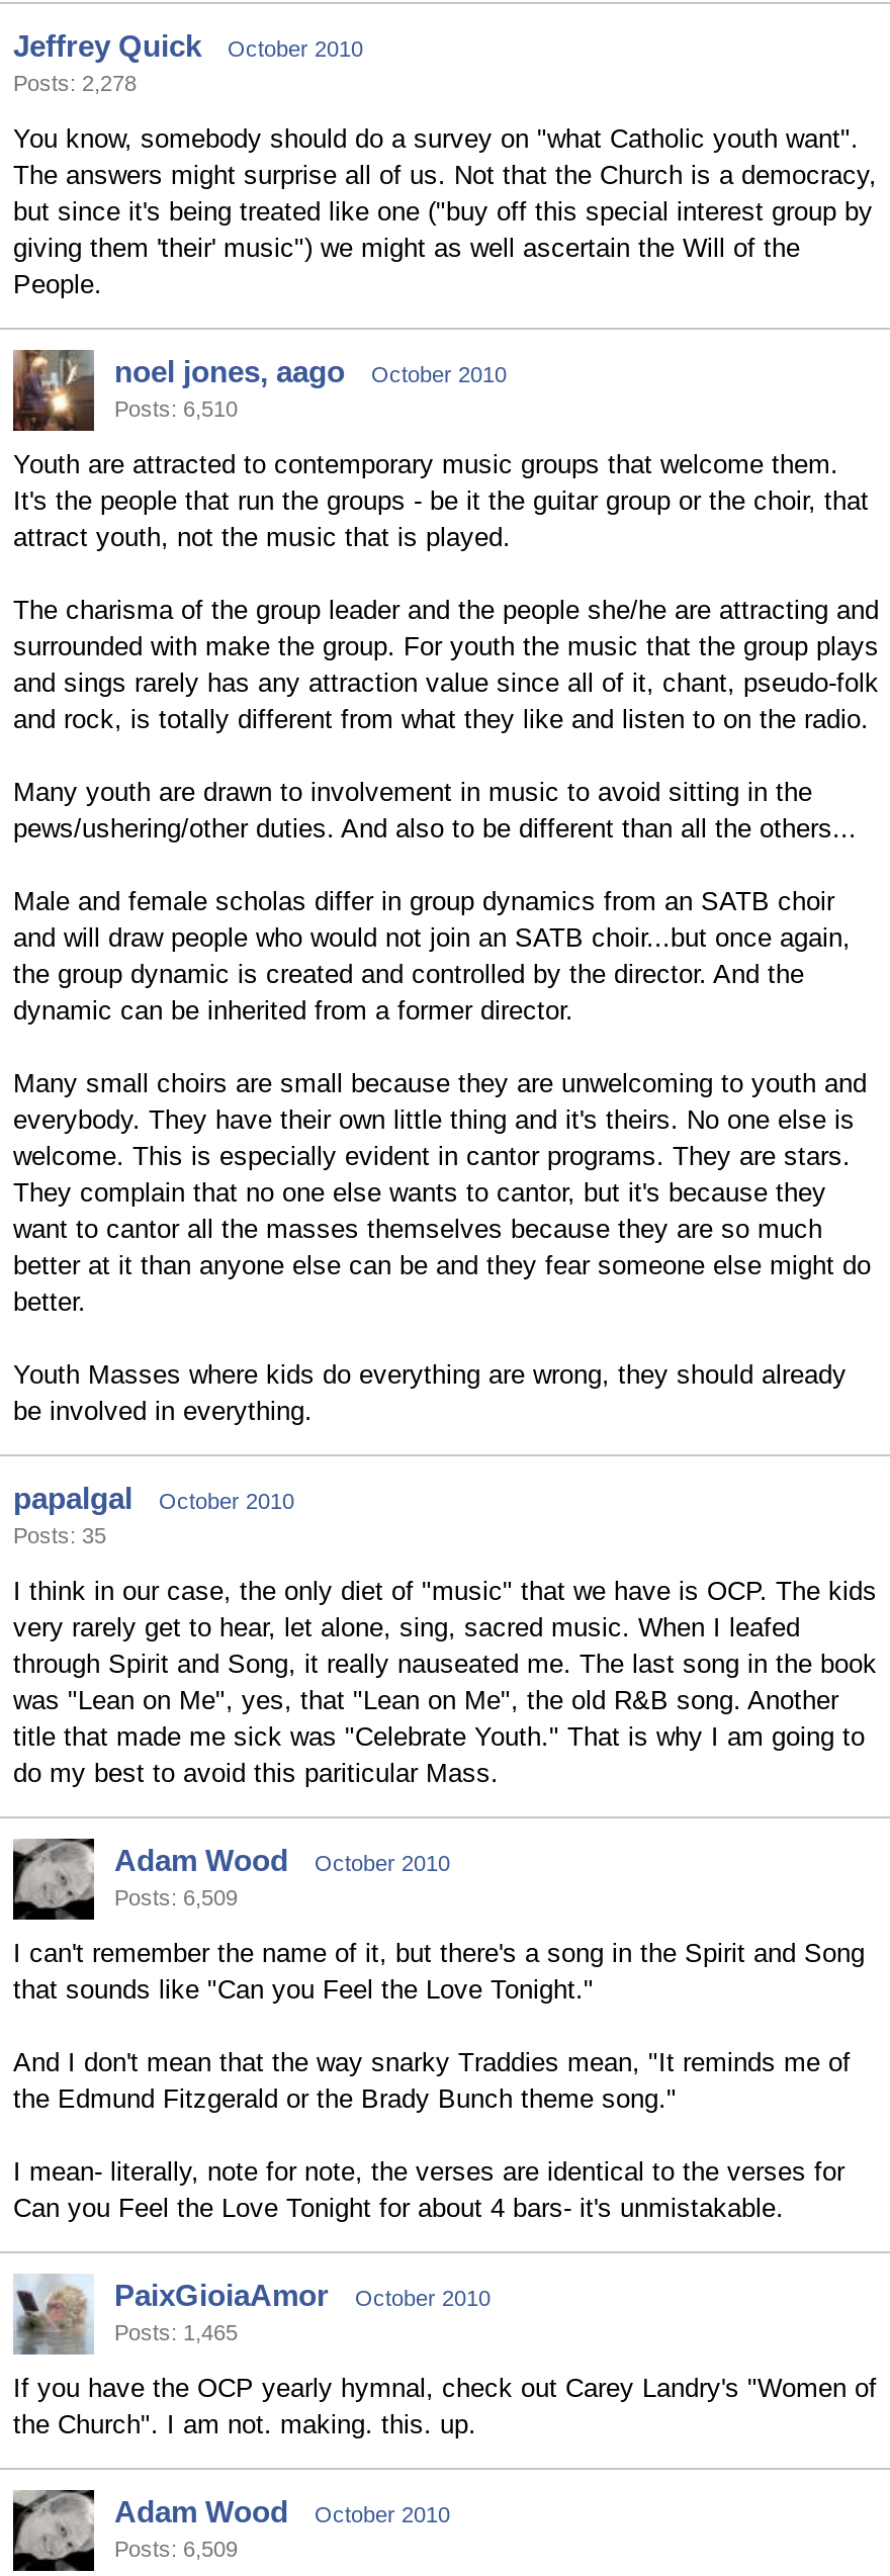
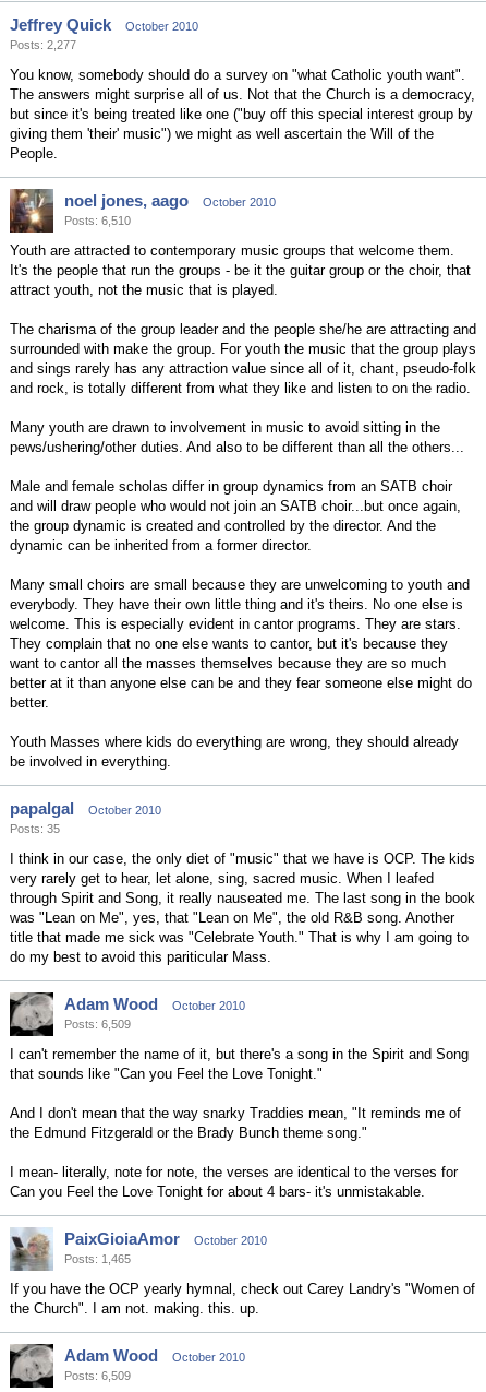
[13,71,137,95] Posts: 2,278 -> [10,38,76,51] Posts: 2,277

